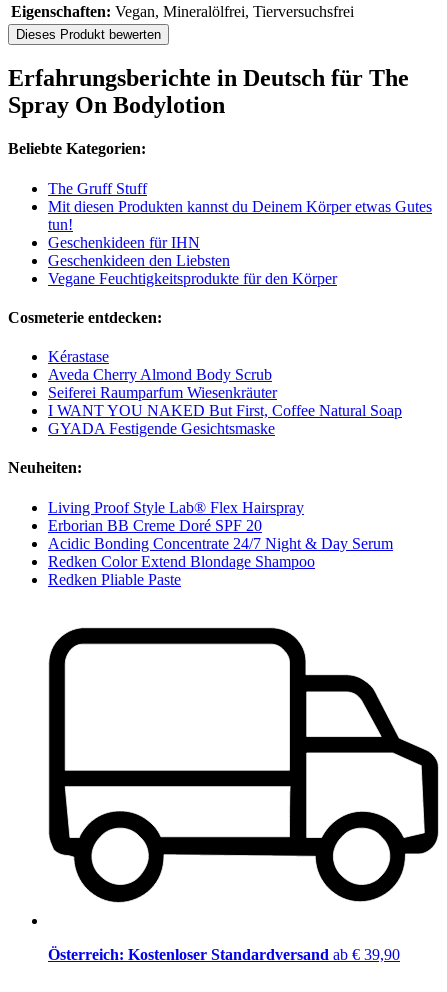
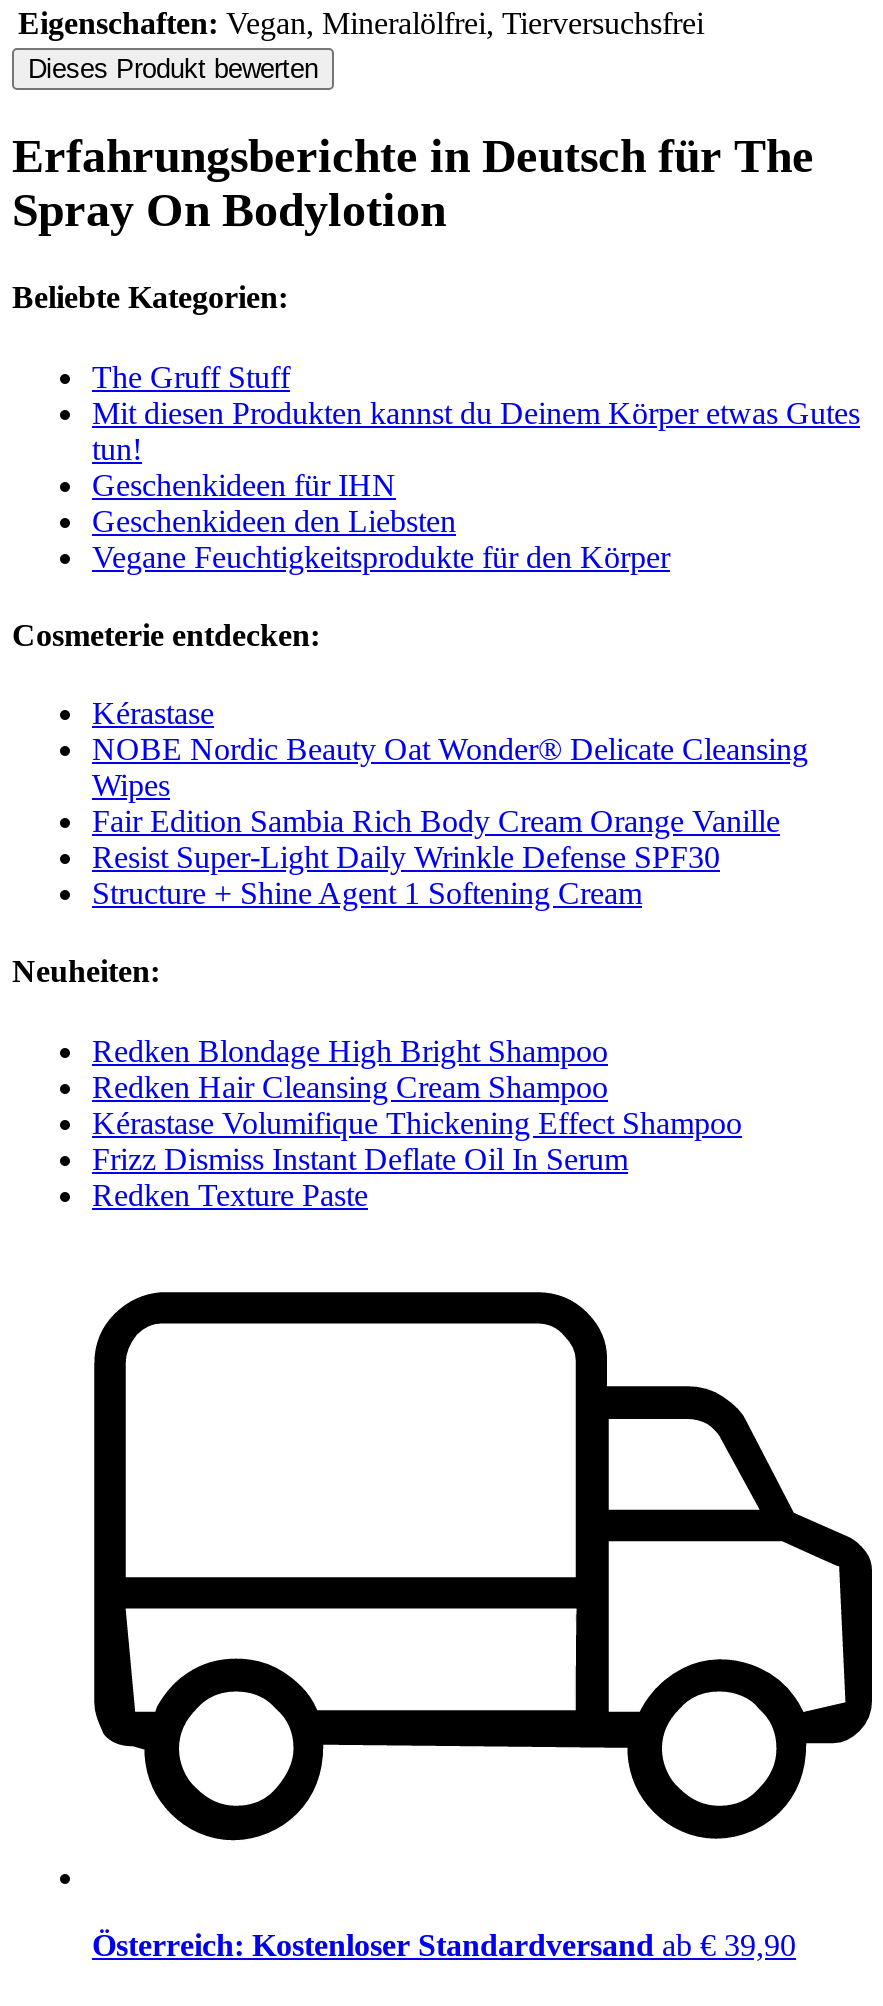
[48,366,402,437] Aveda Cherry Almond Body Scrub | Seiferei Raumparfum Wiesenkräuter | I WANT YOU NAKED But First, Coffee Natural Soap | GYADA Festigende Gesichtsmaske -> [92,732,808,910] NOBE Nordic Beauty Oat Wonder® Delicate Cleansing | Wipes | Fair Edition Sambia Rich Body Cream Orange Vanille | Resist Super-Light Daily Wrinkle Defense SPF30 | Structure + Shine Agent 1 Softening Cream
[48,499,393,588] Living Proof Style Lab® Flex Hairspray | Erborian BB Creme Doré SPF 20 | Acidic Bonding Concentrate 24/7 Night & Day Serum | Redken Color Extend Blondage Shampoo | Redken Pliable Paste -> [92,1033,742,1211] Redken Blondage High Bright Shampoo | Redken Hair Cleansing Cream Shampoo | Kérastase Volumifique Thickening Effect Shampoo | Frizz Dismiss Instant Deflate Oil In Serum | Redken Texture Paste

